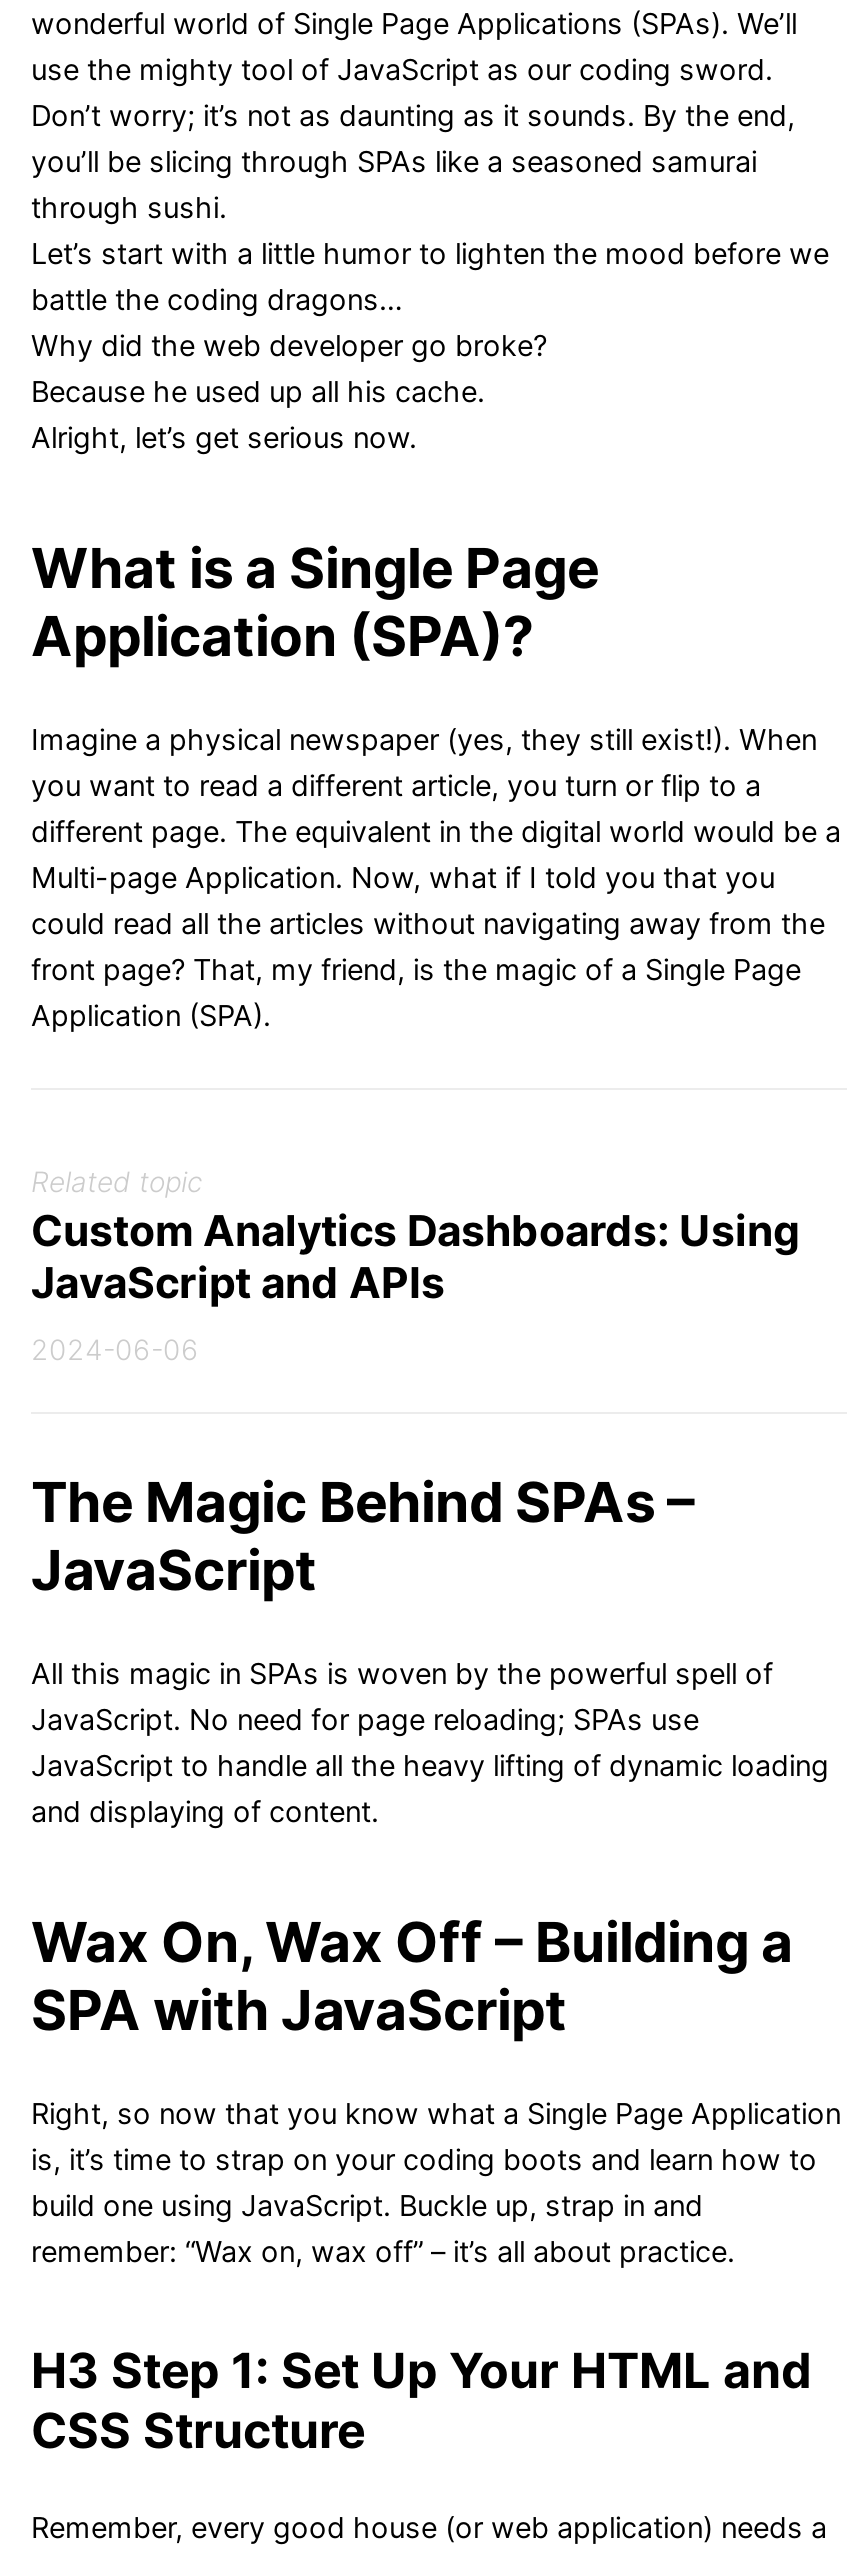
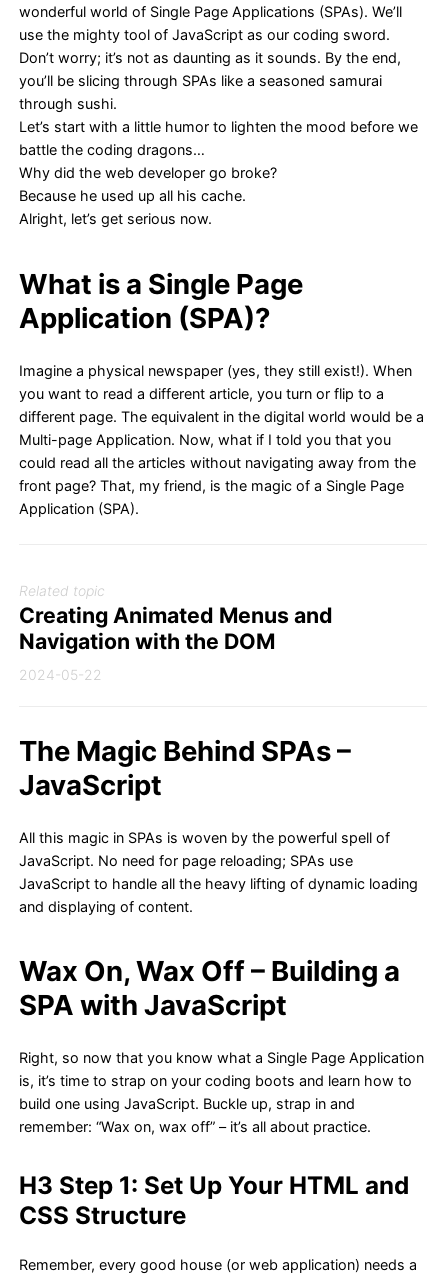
[31,1204,799,1308] Custom Analytics Dashboards: Using | JavaScript and APIs -> [19,602,333,654] Creating Animated Menus and | Navigation with the DOM
[31,1332,199,1366] 2024-06-06 -> [19,666,102,683] 2024-05-22

